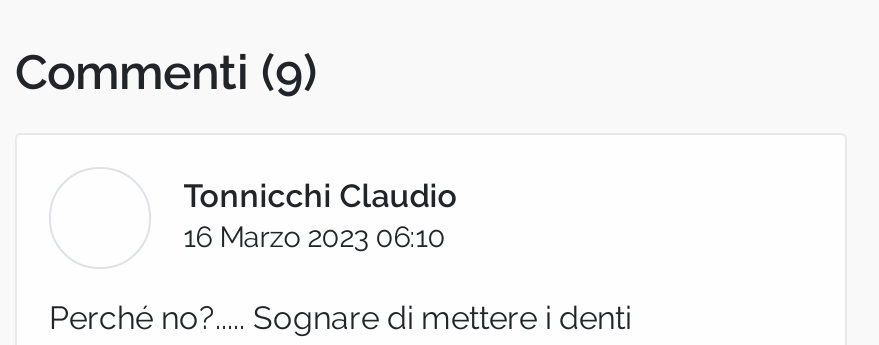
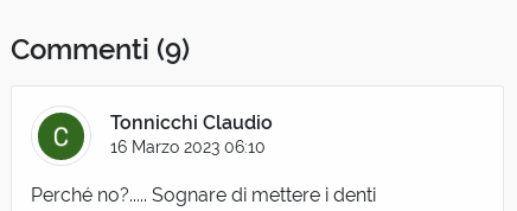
none -> [37,111,85,161] [image]

